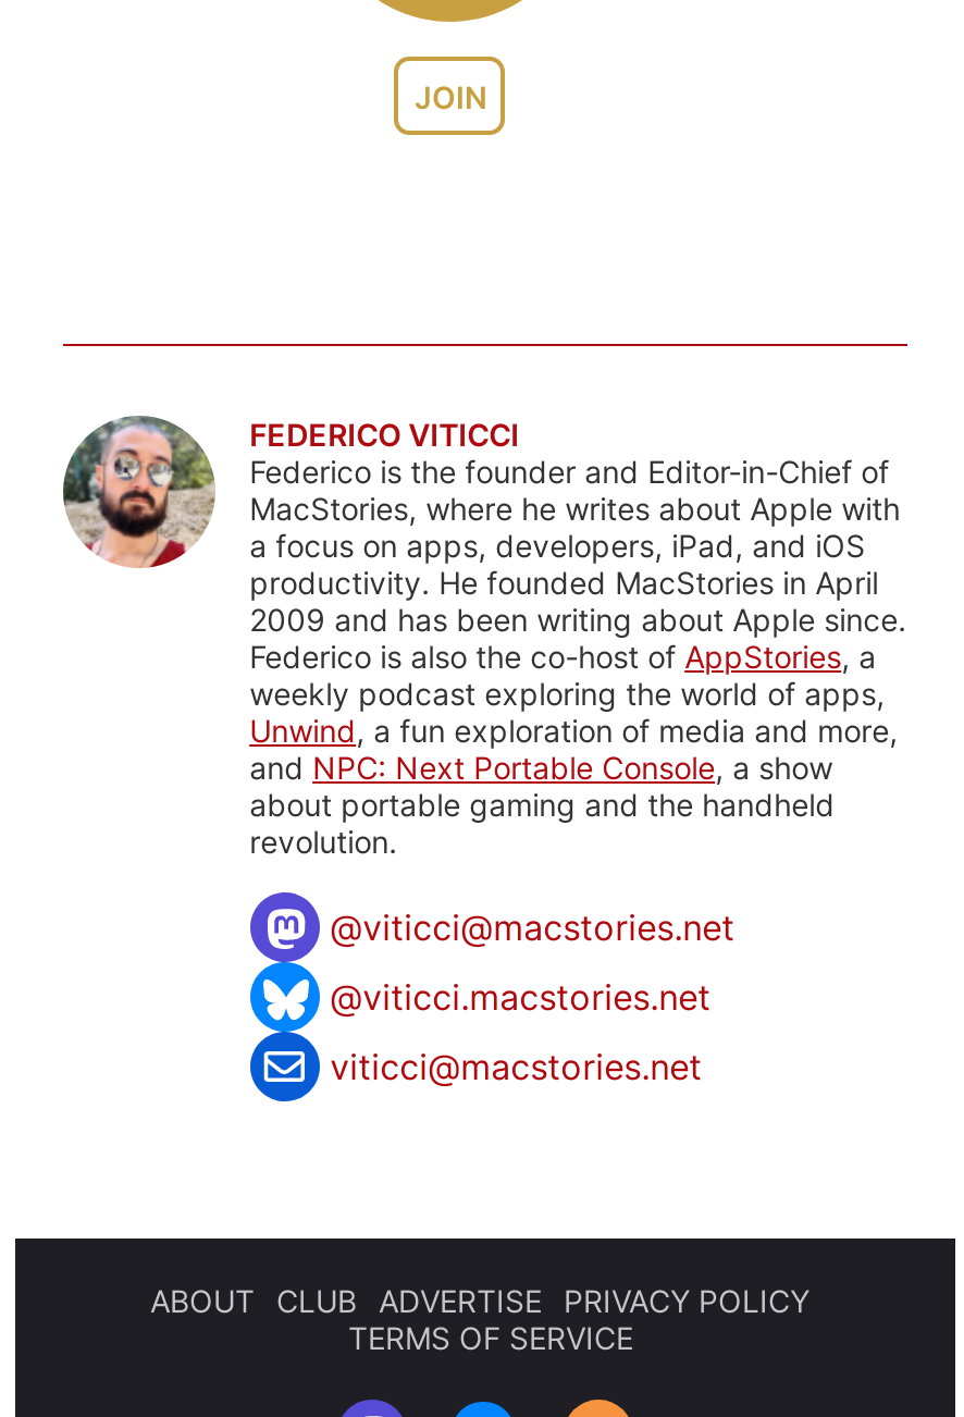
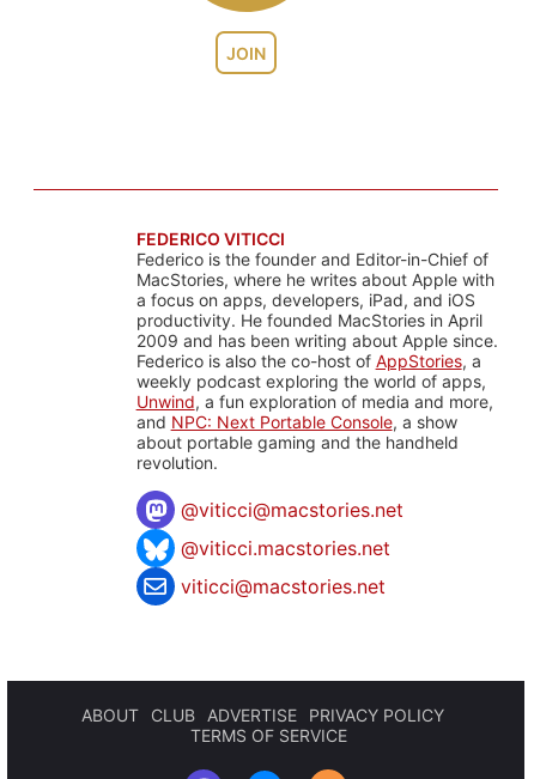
[61,414,218,570] [image] -> none

